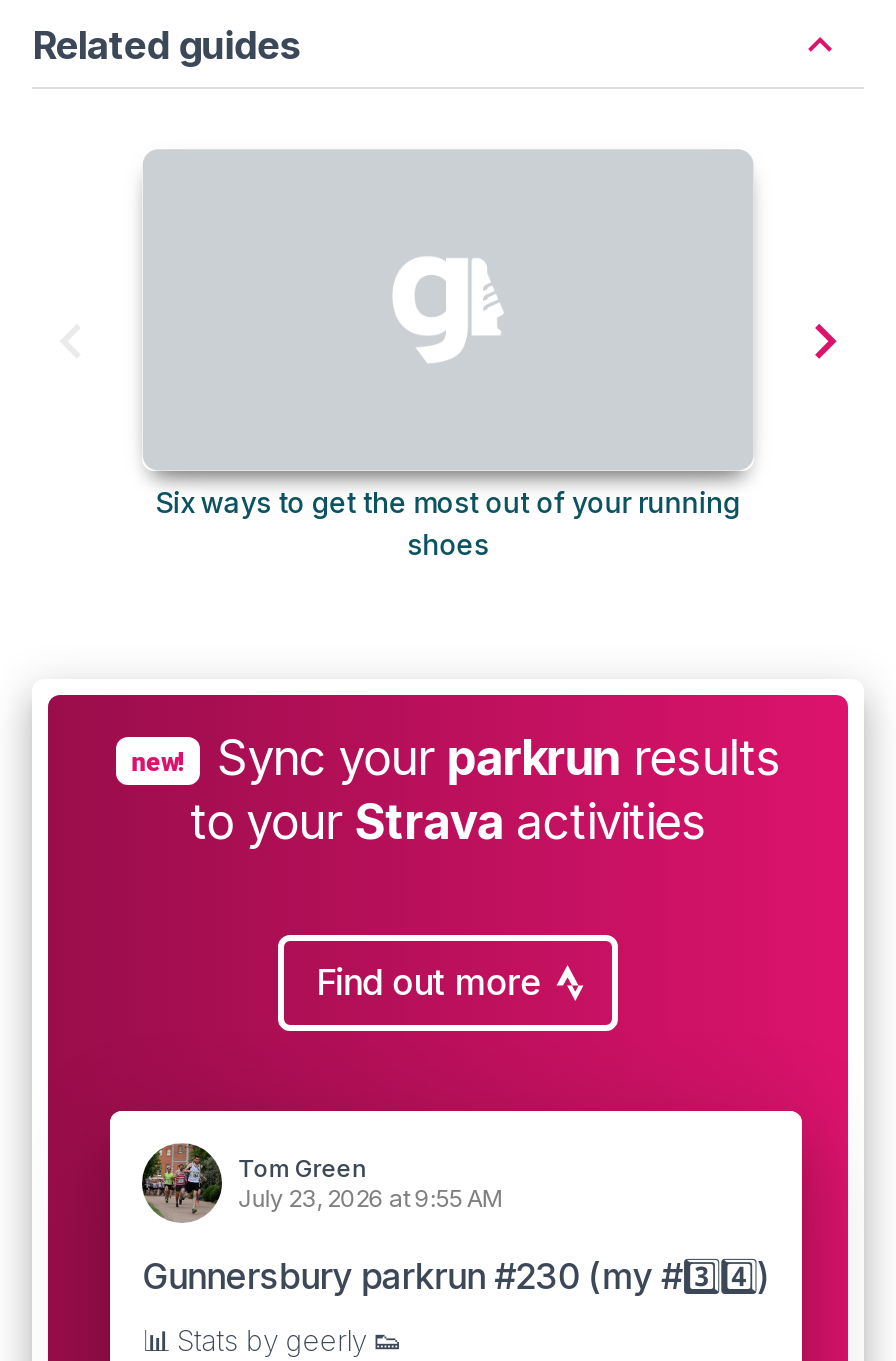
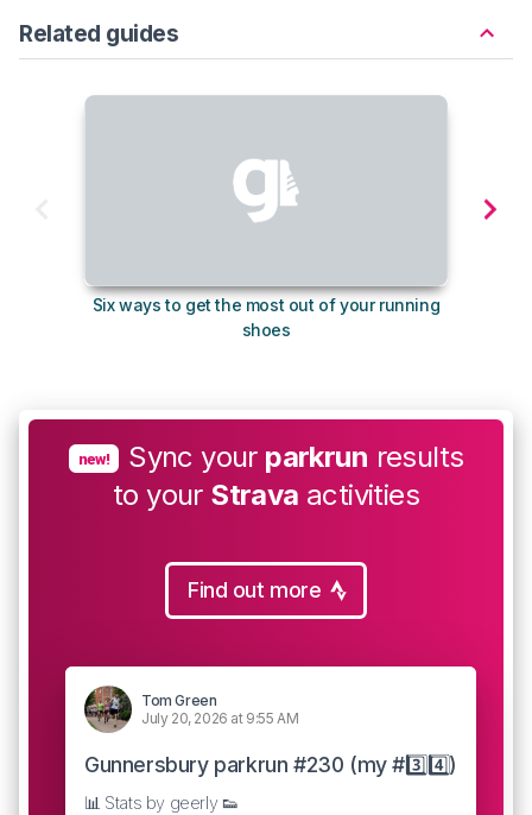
[238,1182,503,1212] July 23, 2026 at 9:55 AM -> [141,709,299,727] July 20, 2026 at 9:55 AM

